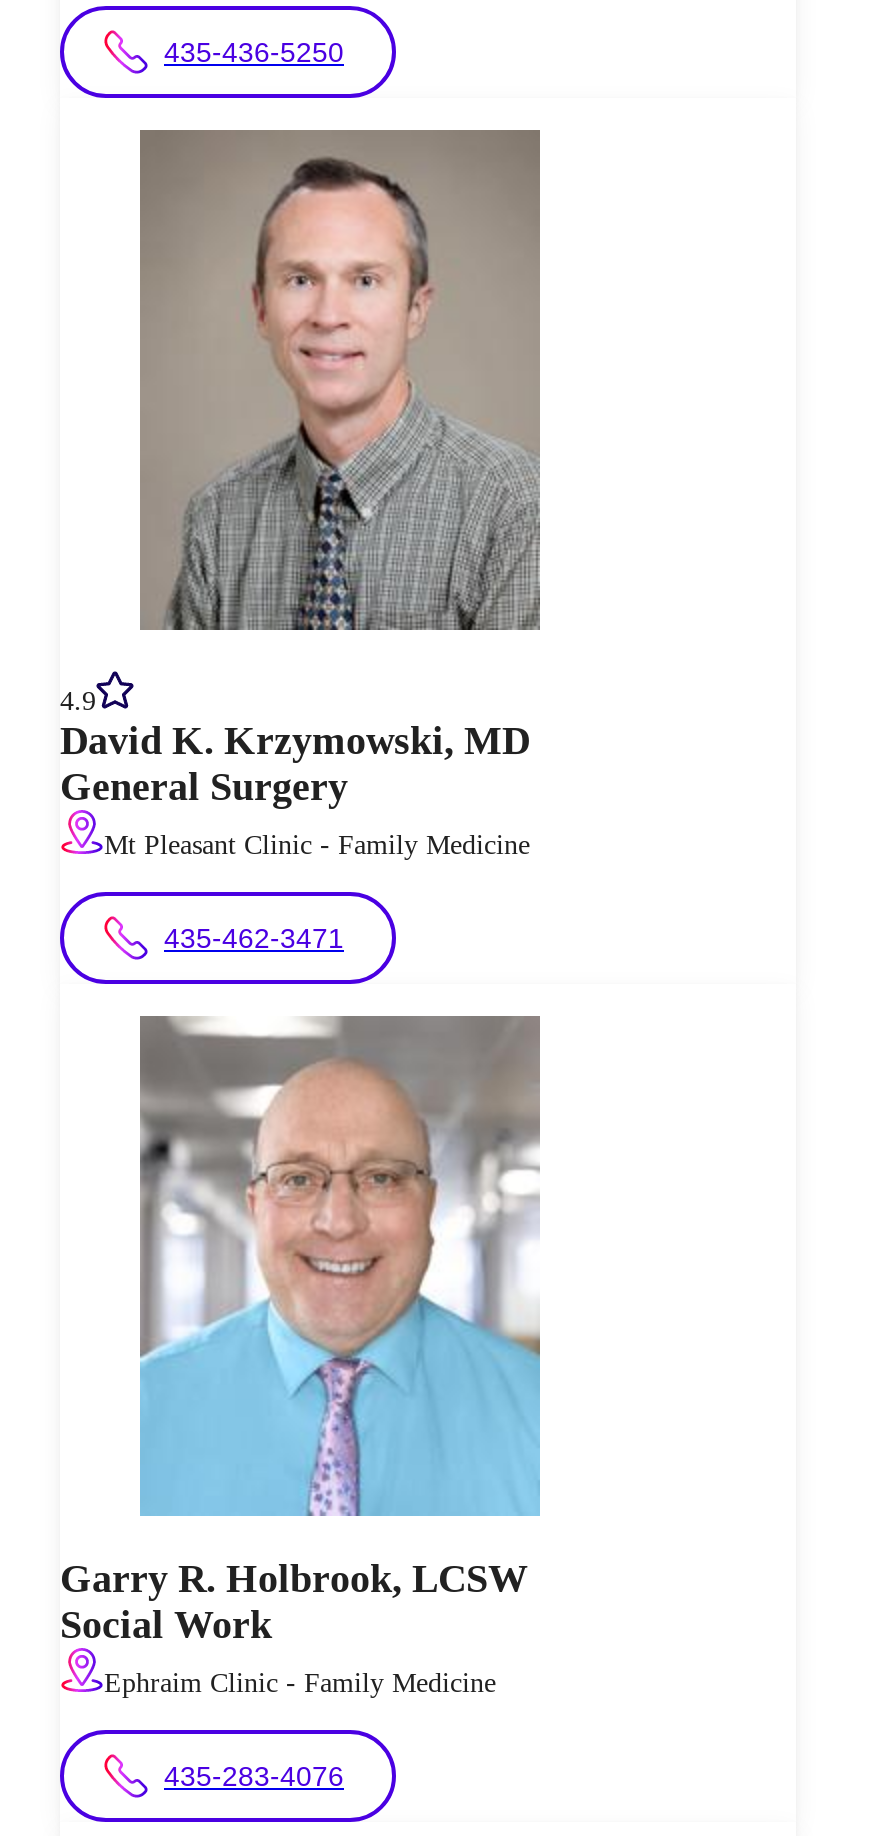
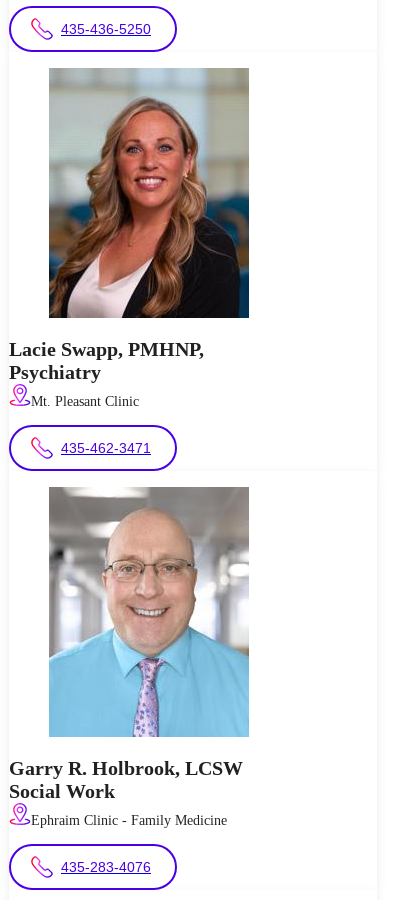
[60,128,542,808] [image] | 4.9 | David K. Krzymowski, MD | General Surgery -> [9,68,250,383] [image] | Lacie Swapp, PMHNP, | Psychiatry
[104,830,530,860] Mt Pleasant Clinic - Family Medicine -> [31,394,139,409] Mt. Pleasant Clinic

